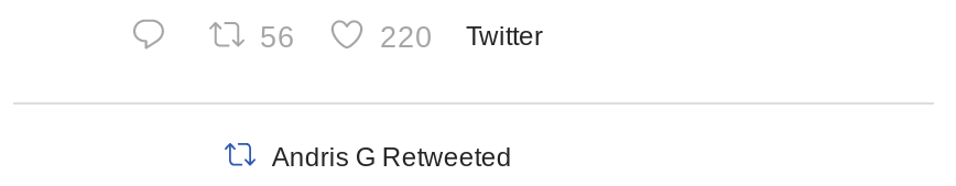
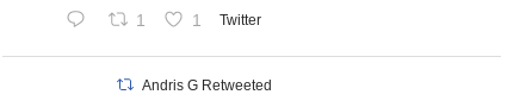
[260,20,433,53] 56 | 220 -> [136,12,201,29] 1 | 1

